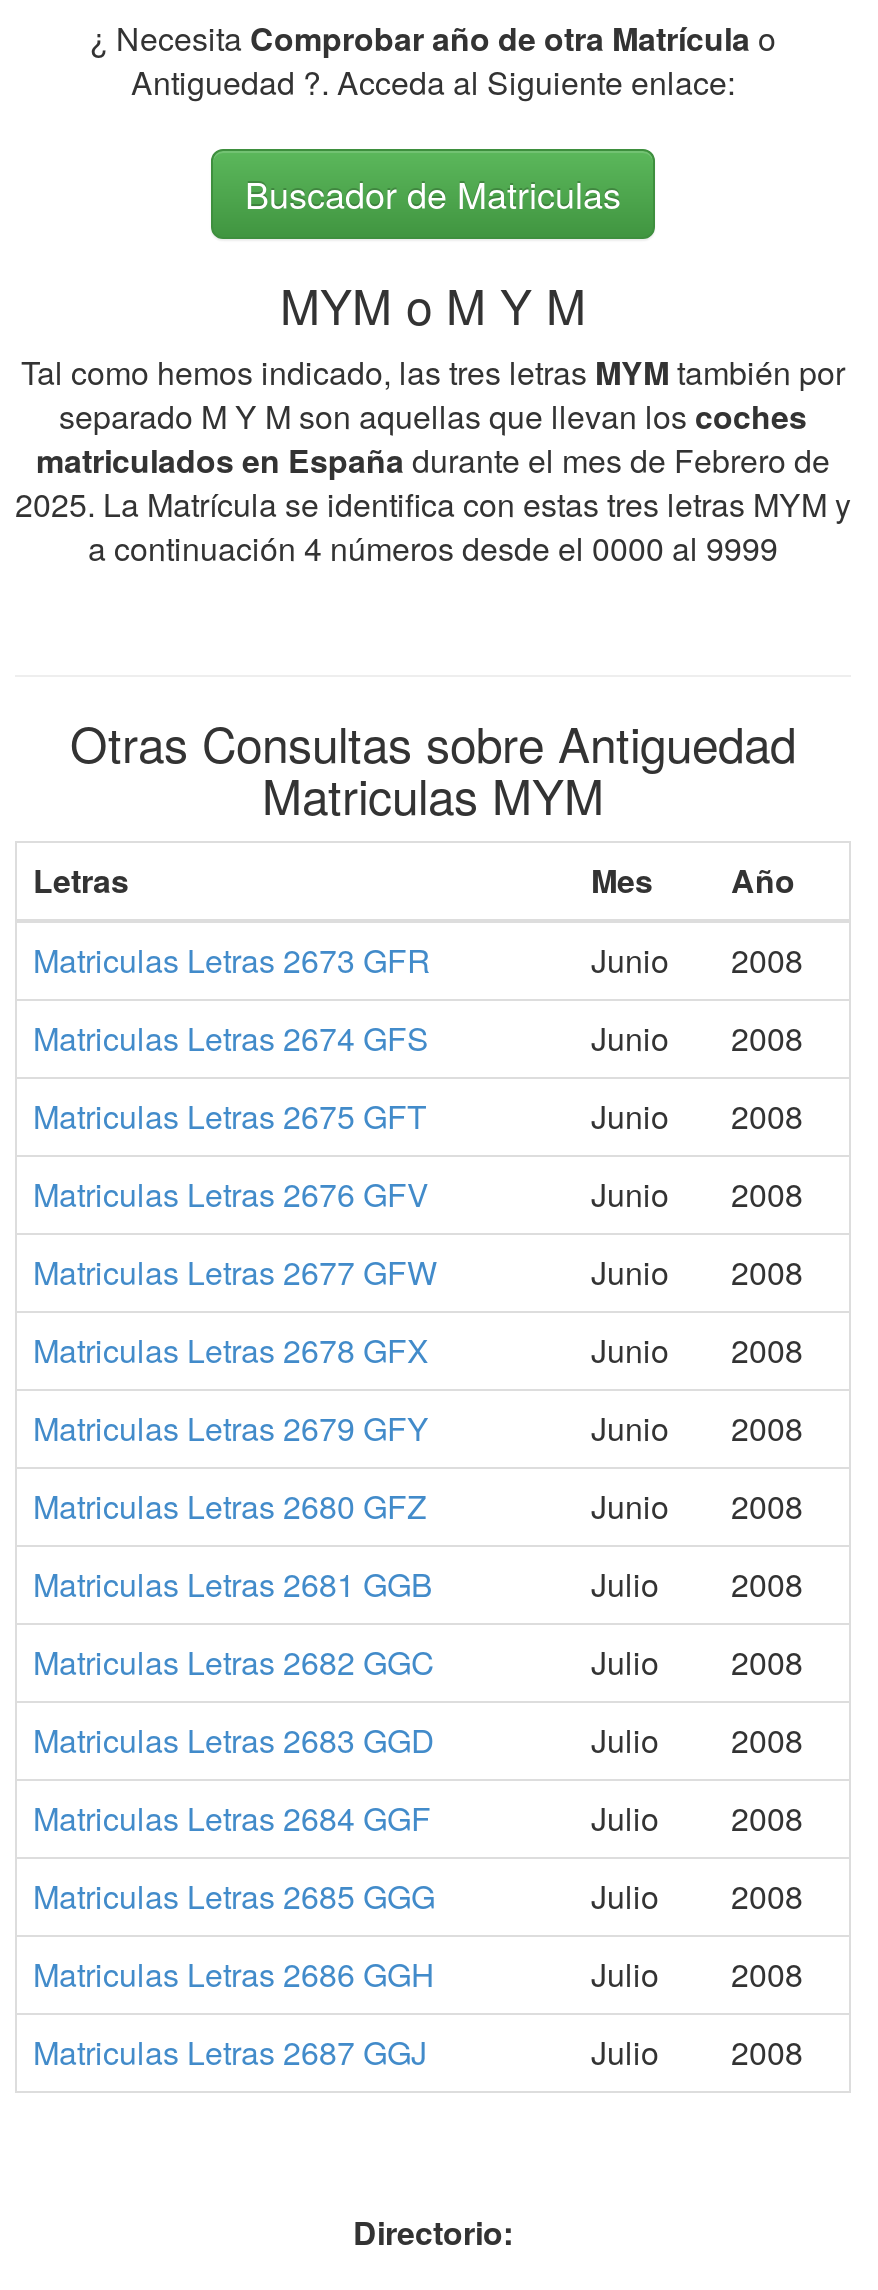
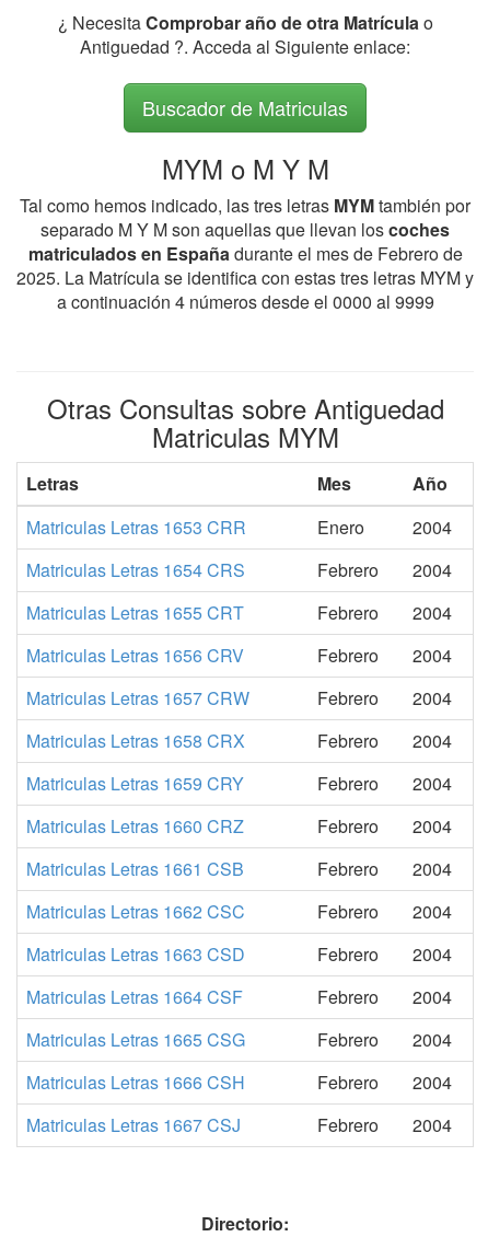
[33,937,803,983] Matriculas Letras 2673 GFR | Junio | 2008 -> [26,515,452,540] Matriculas Letras 1653 CRR | Enero | 2004
[33,1015,803,1061] Matriculas Letras 2674 GFS | Junio | 2008 -> [26,557,452,582] Matriculas Letras 1654 CRS | Febrero | 2004
[33,1093,803,1139] Matriculas Letras 2675 GFT | Junio | 2008 -> [26,600,452,625] Matriculas Letras 1655 CRT | Febrero | 2004
[33,1171,803,1217] Matriculas Letras 2676 GFV | Junio | 2008 -> [26,643,452,668] Matriculas Letras 1656 CRV | Febrero | 2004
[33,1249,803,1295] Matriculas Letras 2677 GFW | Junio | 2008 -> [26,685,452,710] Matriculas Letras 1657 CRW | Febrero | 2004
[33,1327,803,1373] Matriculas Letras 2678 GFX | Junio | 2008 -> [26,728,452,753] Matriculas Letras 1658 CRX | Febrero | 2004
[33,1405,803,1451] Matriculas Letras 2679 GFY | Junio | 2008 -> [26,771,452,796] Matriculas Letras 1659 CRY | Febrero | 2004
[33,1483,803,1529] Matriculas Letras 2680 GFZ | Junio | 2008 -> [26,813,452,839] Matriculas Letras 1660 CRZ | Febrero | 2004
[33,1561,803,1607] Matriculas Letras 2681 GGB | Julio | 2008 -> [26,856,452,881] Matriculas Letras 1661 CSB | Febrero | 2004
[33,1639,803,1685] Matriculas Letras 2682 GGC | Julio | 2008 -> [26,899,452,924] Matriculas Letras 1662 CSC | Febrero | 2004
[33,1717,803,1763] Matriculas Letras 2683 GGD | Julio | 2008 -> [26,941,452,967] Matriculas Letras 1663 CSD | Febrero | 2004
[33,1795,803,1841] Matriculas Letras 2684 GGF | Julio | 2008 -> [26,984,452,1009] Matriculas Letras 1664 CSF | Febrero | 2004
[33,1873,803,1919] Matriculas Letras 2685 GGG | Julio | 2008 -> [26,1027,452,1052] Matriculas Letras 1665 CSG | Febrero | 2004
[33,1951,803,1997] Matriculas Letras 2686 GGH | Julio | 2008 -> [26,1070,452,1095] Matriculas Letras 1666 CSH | Febrero | 2004
[33,2029,803,2075] Matriculas Letras 2687 GGJ | Julio | 2008 -> [26,1112,452,1137] Matriculas Letras 1667 CSJ | Febrero | 2004

